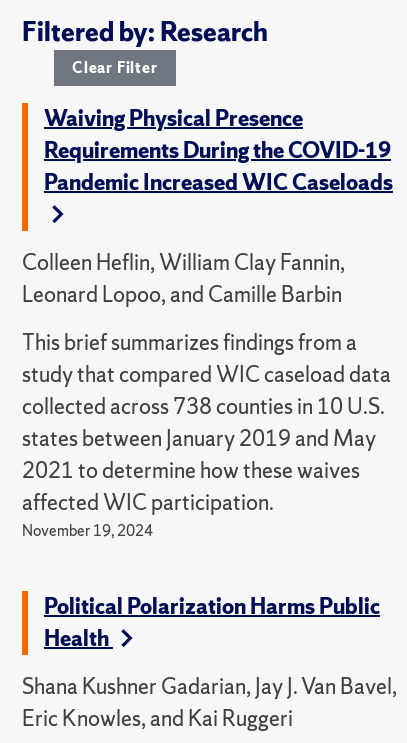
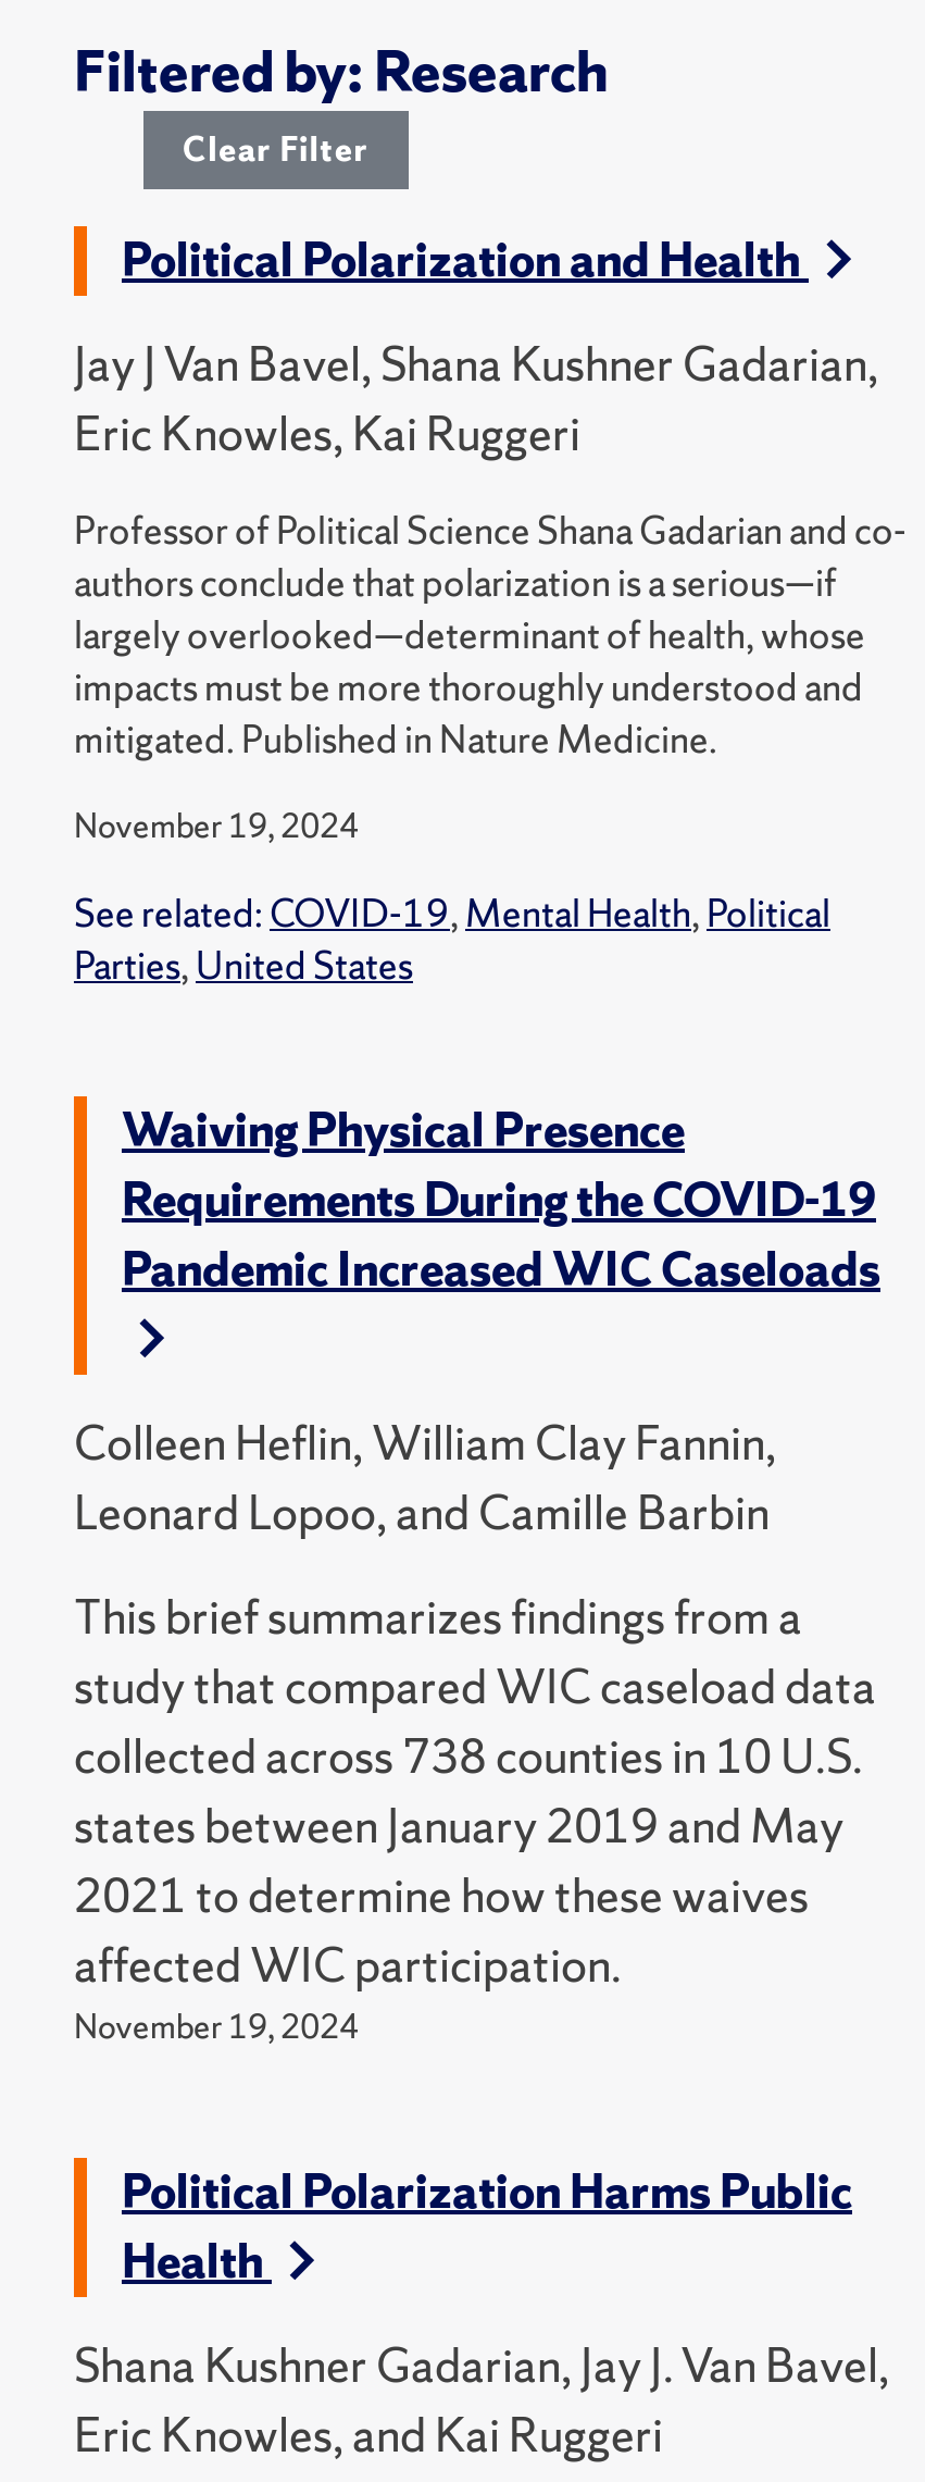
none -> [74,228,907,989] Political Polarization and Health | Jay J Van Bavel, Shana Kushner Gadarian, | Eric Knowles, Kai Ruggeri | Professor of Political Science Shana Gadarian and co- | authors conclude that polarization is a serious—if | largely overlooked—determinant of health, whose | impacts must be more thoroughly understood and | mitigated. Published in Nature Medicine. | November 19, 2024 | See related: COVID-19, Mental Health, Political | Parties, United States

